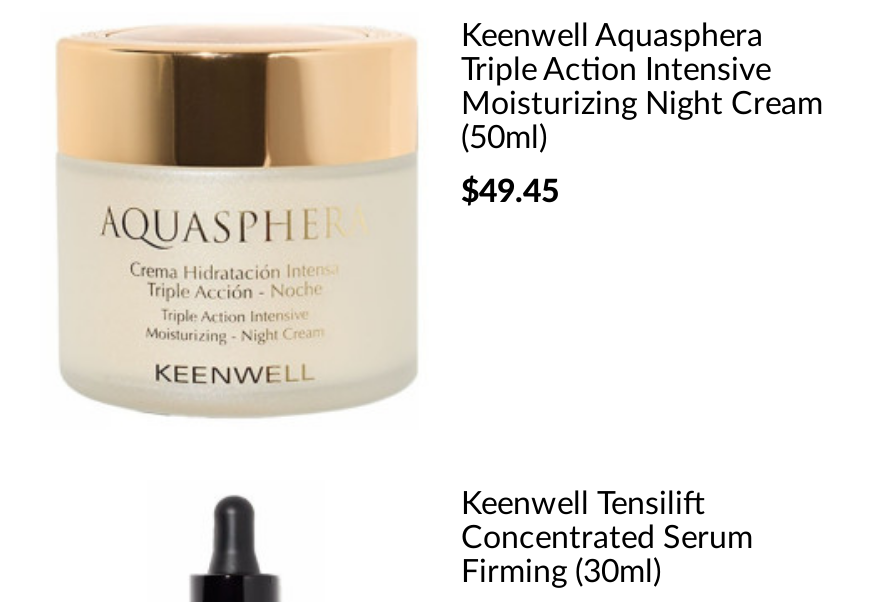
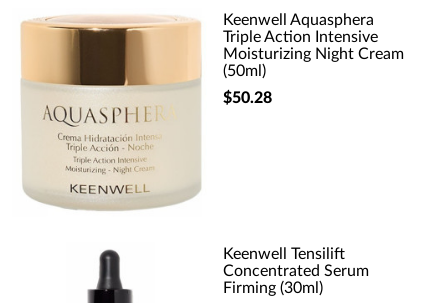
[461,176,559,208] $49.45 -> [223,90,272,106] $50.28

